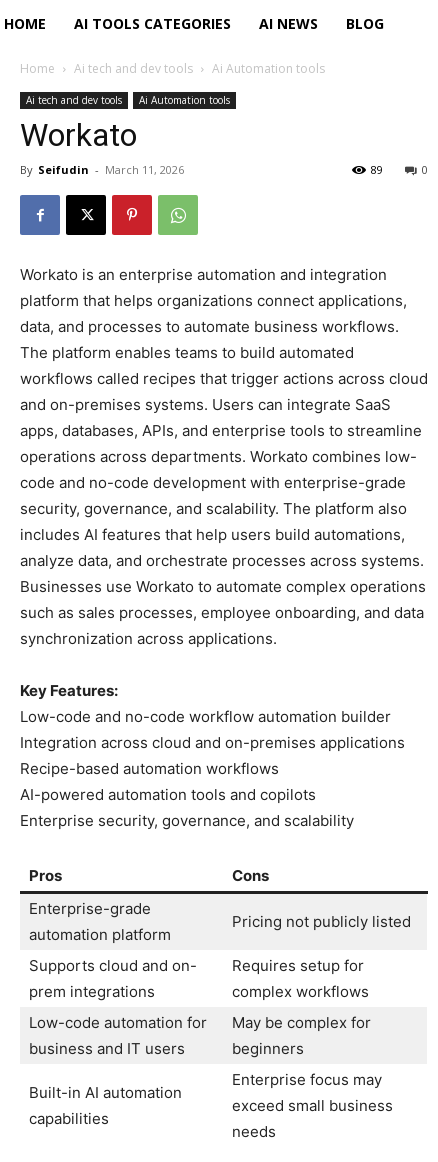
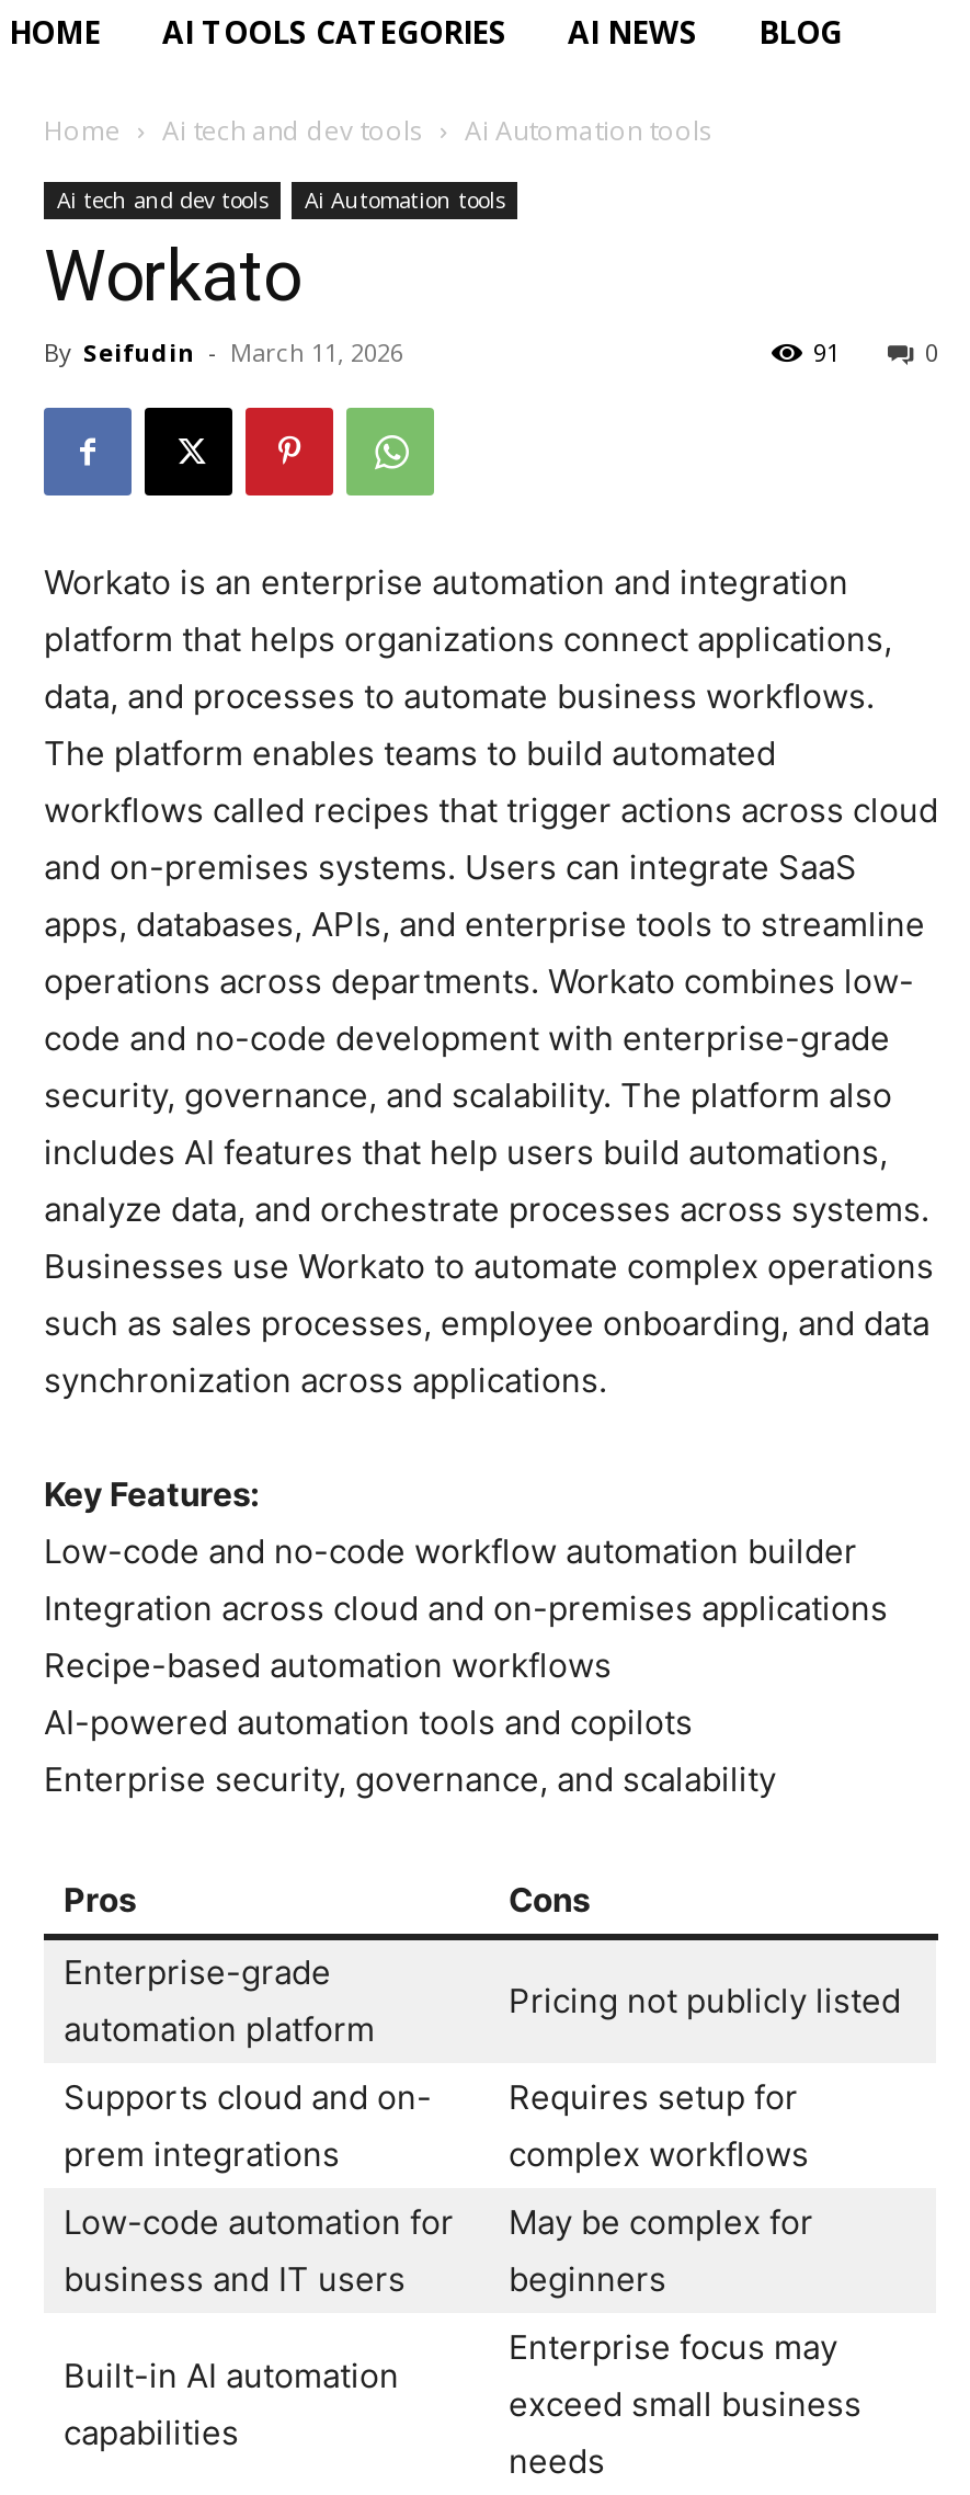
[371,162,383,177] 89 -> [813,335,840,368] 91

